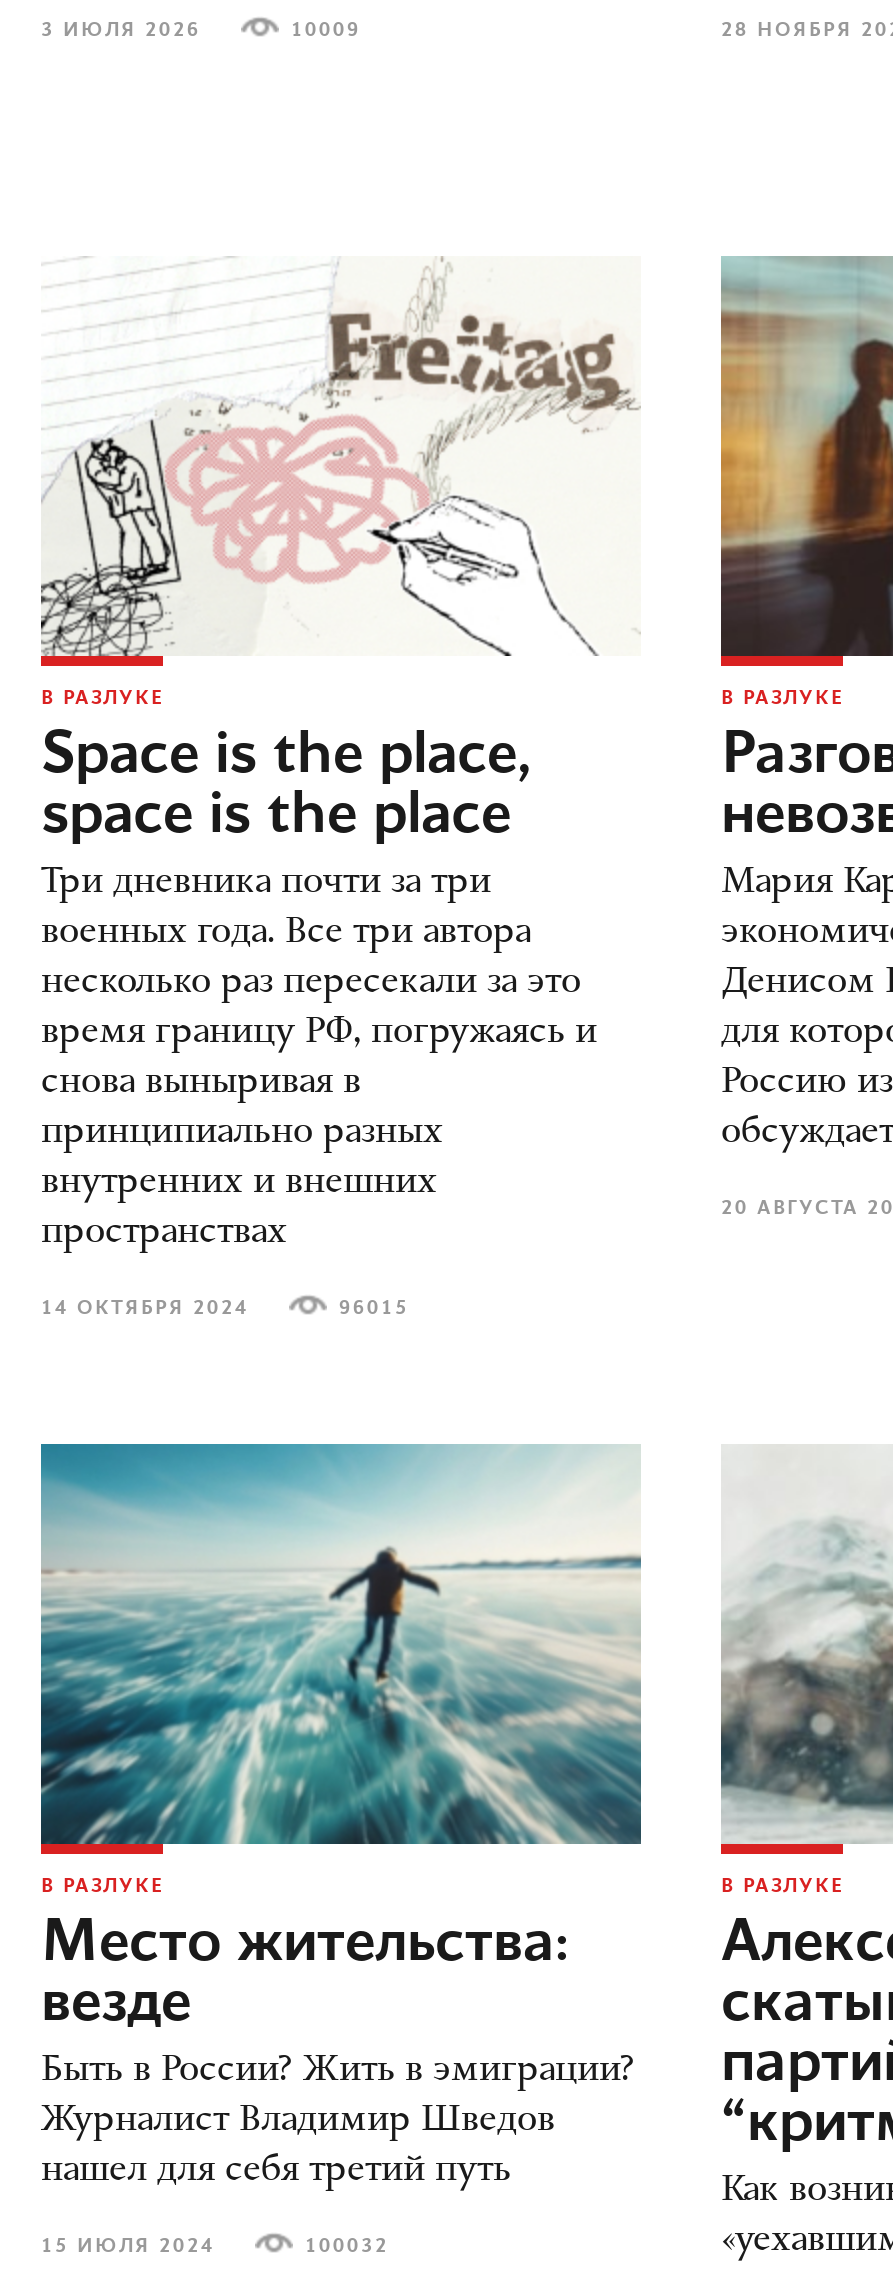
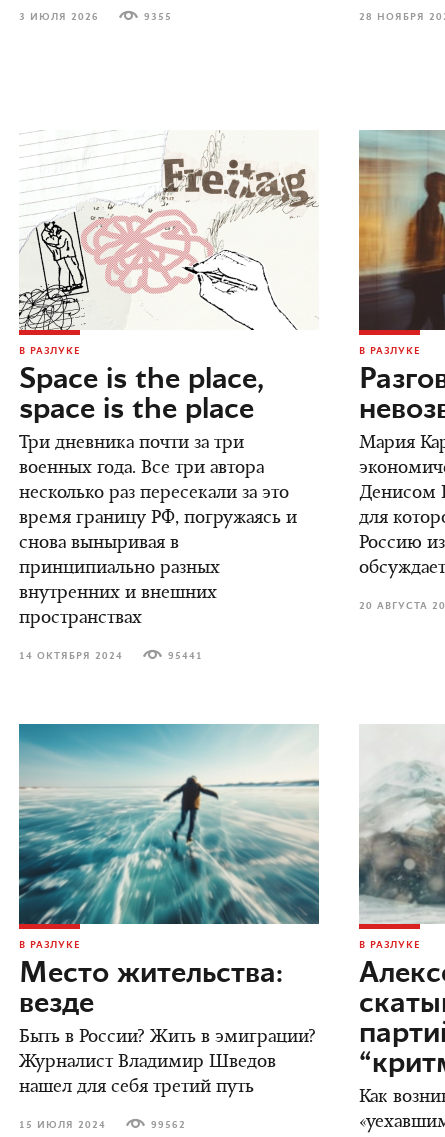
[291,20,361,40] 10009 -> [144,12,172,22] 9355
[339,1298,409,1318] 96015 -> [168,651,203,661] 95441
[305,2236,389,2256] 100032 -> [151,1120,186,1130] 99562

